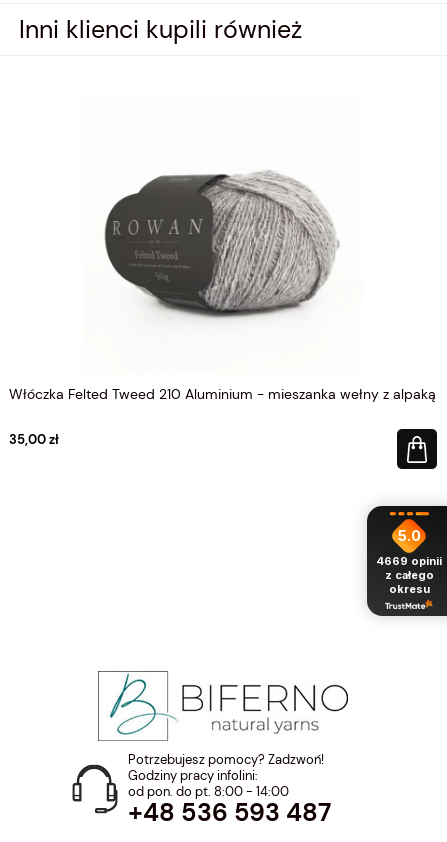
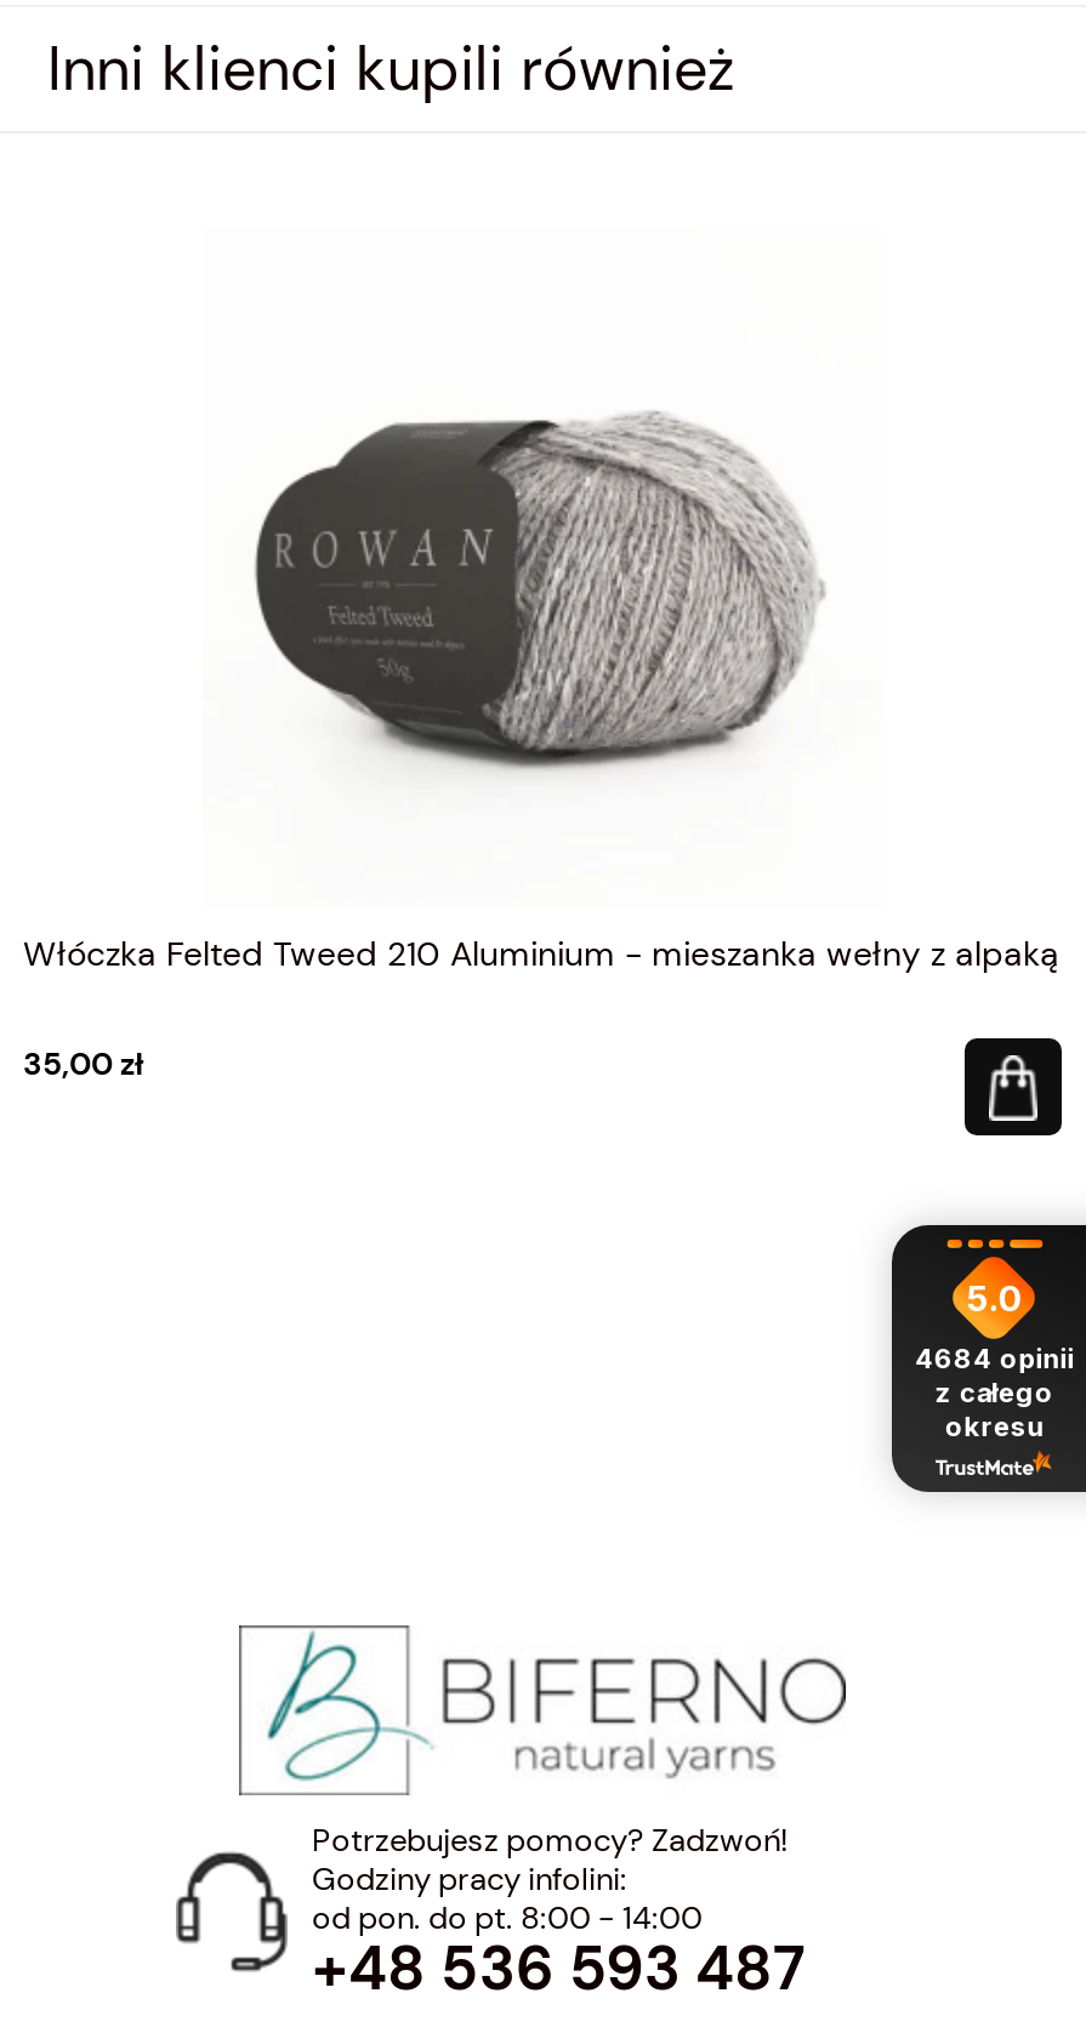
[376,554,442,568] 4669 opinii -> [915,1341,1075,1375] 4684 opinii

